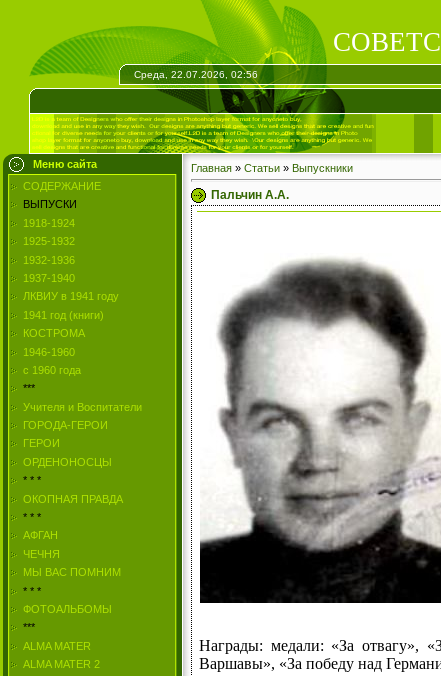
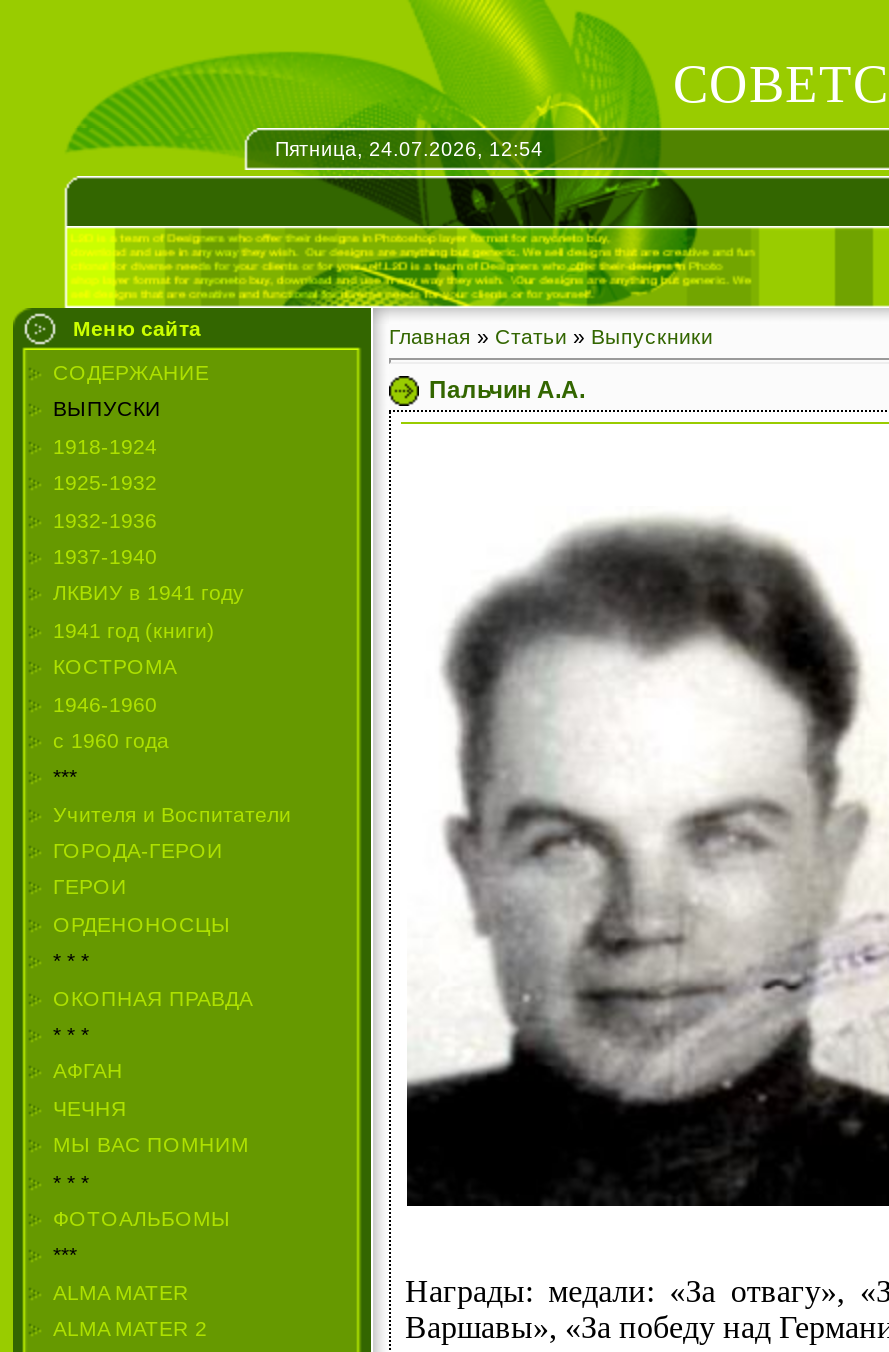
[134,69,258,80] Среда, 22.07.2026, 02:56 -> [275,138,543,160] Пятница, 24.07.2026, 12:54

